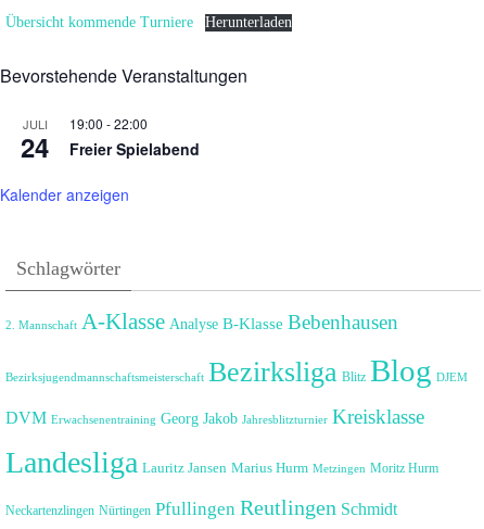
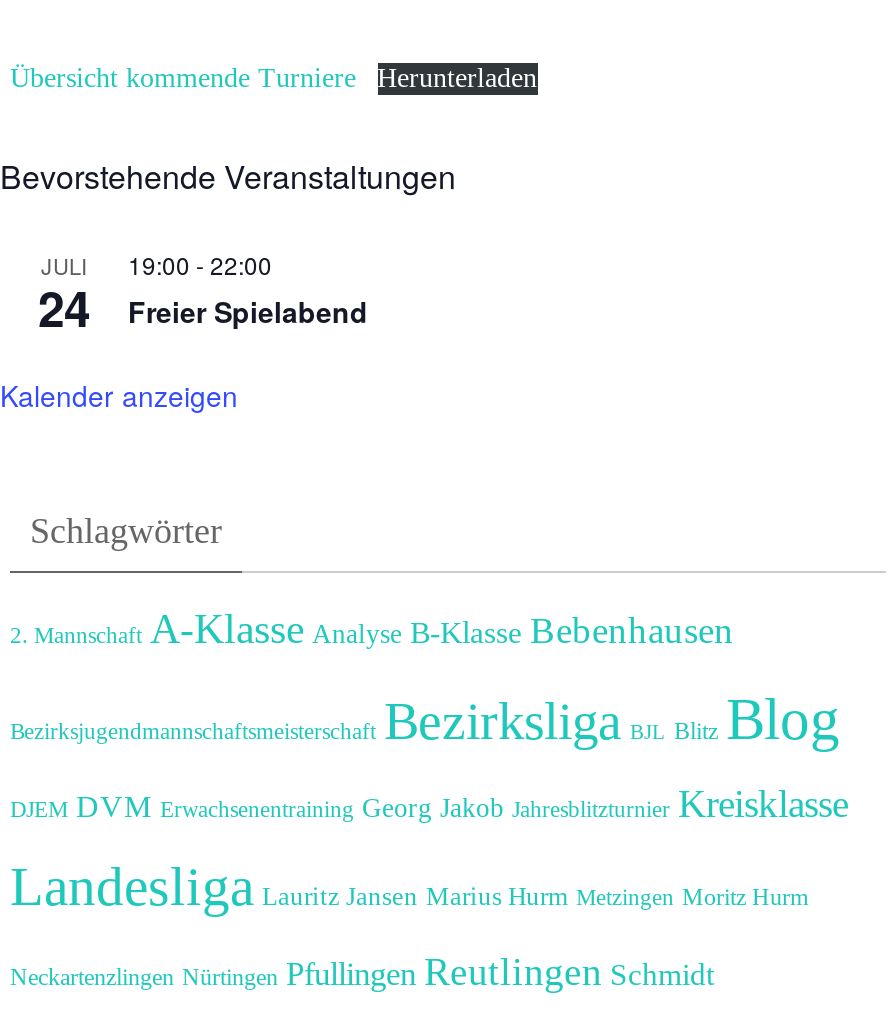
[5,353,468,388] Bezirksjugendmannschaftsmeisterschaft Bezirksliga Blitz Blog DJEM -> [10,687,840,751] Bezirksjugendmannschaftsmeisterschaft Bezirksliga BJL Blitz Blog
[5,405,424,428] DVM Erwachsenentraining Georg Jakob Jahresblitzturnier Kreisklasse -> [10,783,848,825] DJEM DVM Erwachsenentraining Georg Jakob Jahresblitzturnier Kreisklasse

